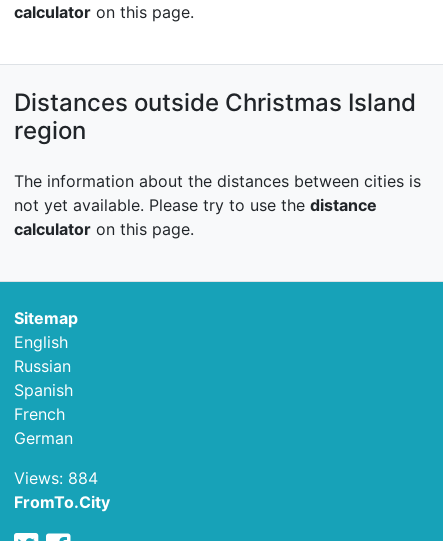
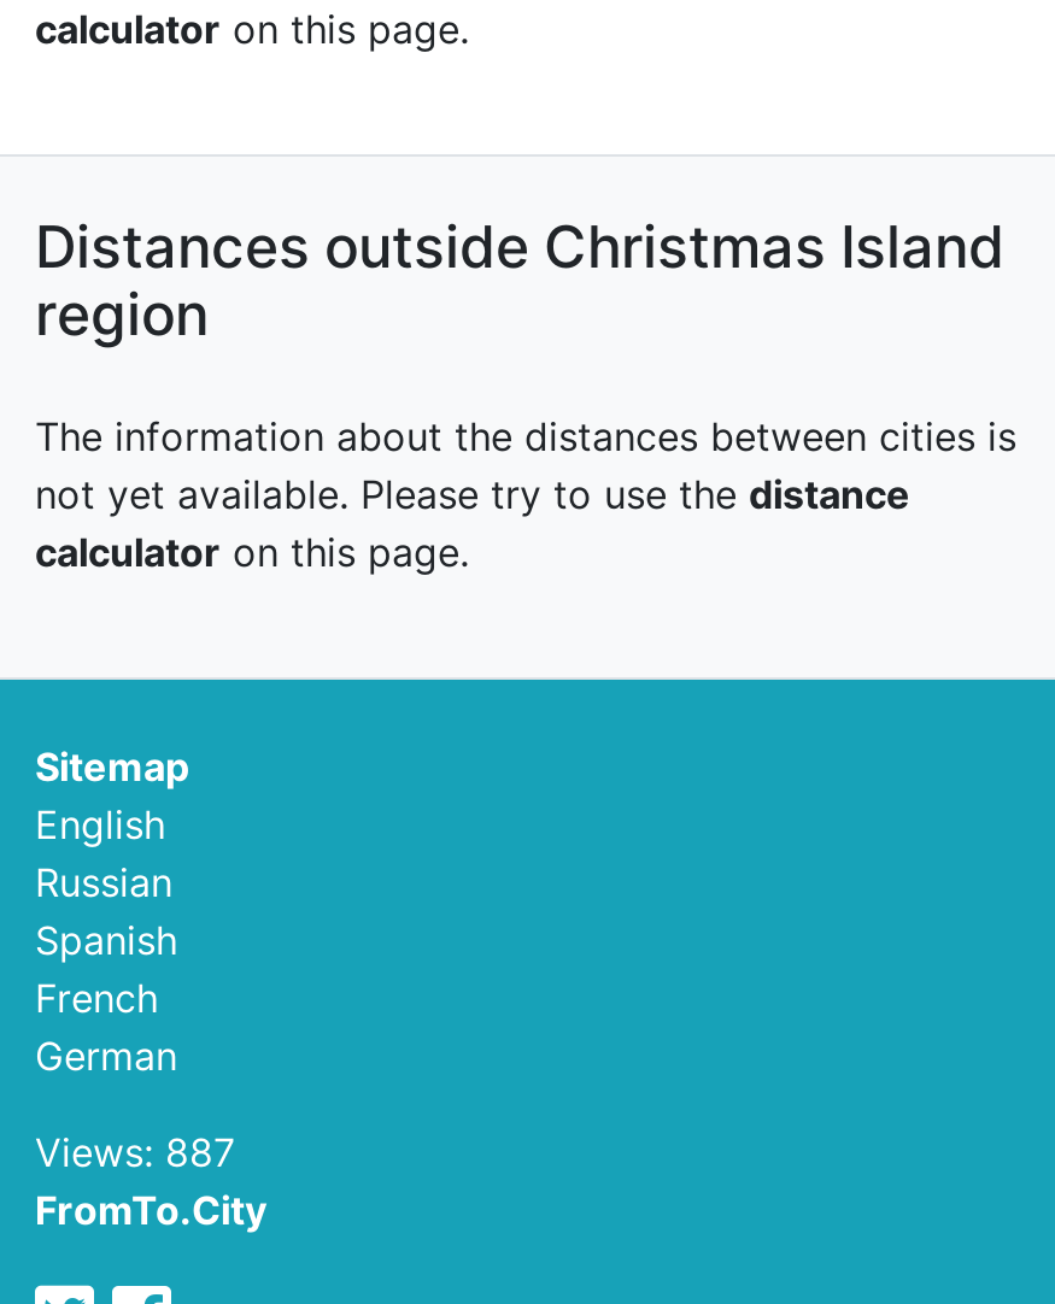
[14,468,98,488] Views: 884 -> [35,1128,235,1176] Views: 887

